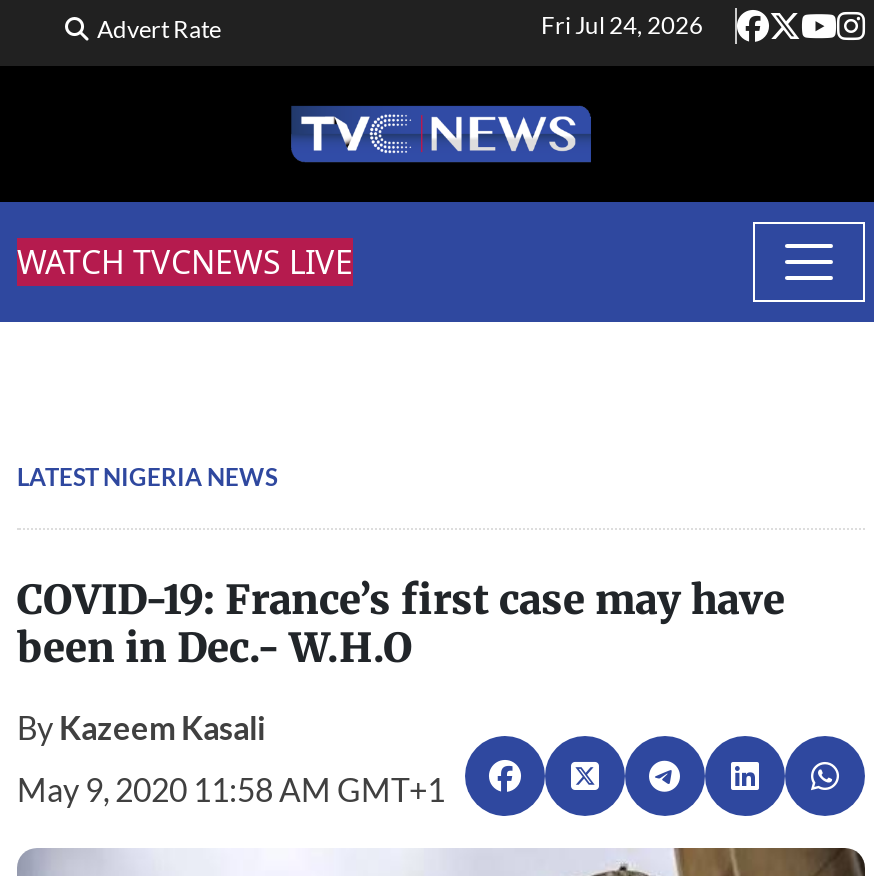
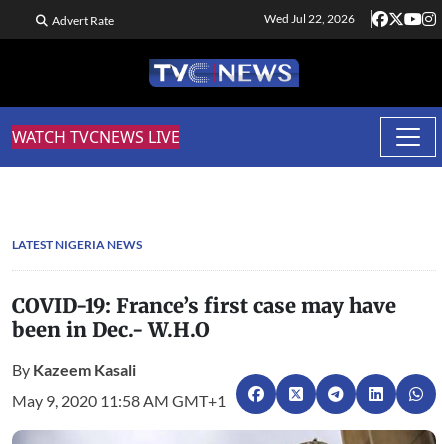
[541,10,703,40] Fri Jul 24, 2026 -> [264,11,355,26] Wed Jul 22, 2026

